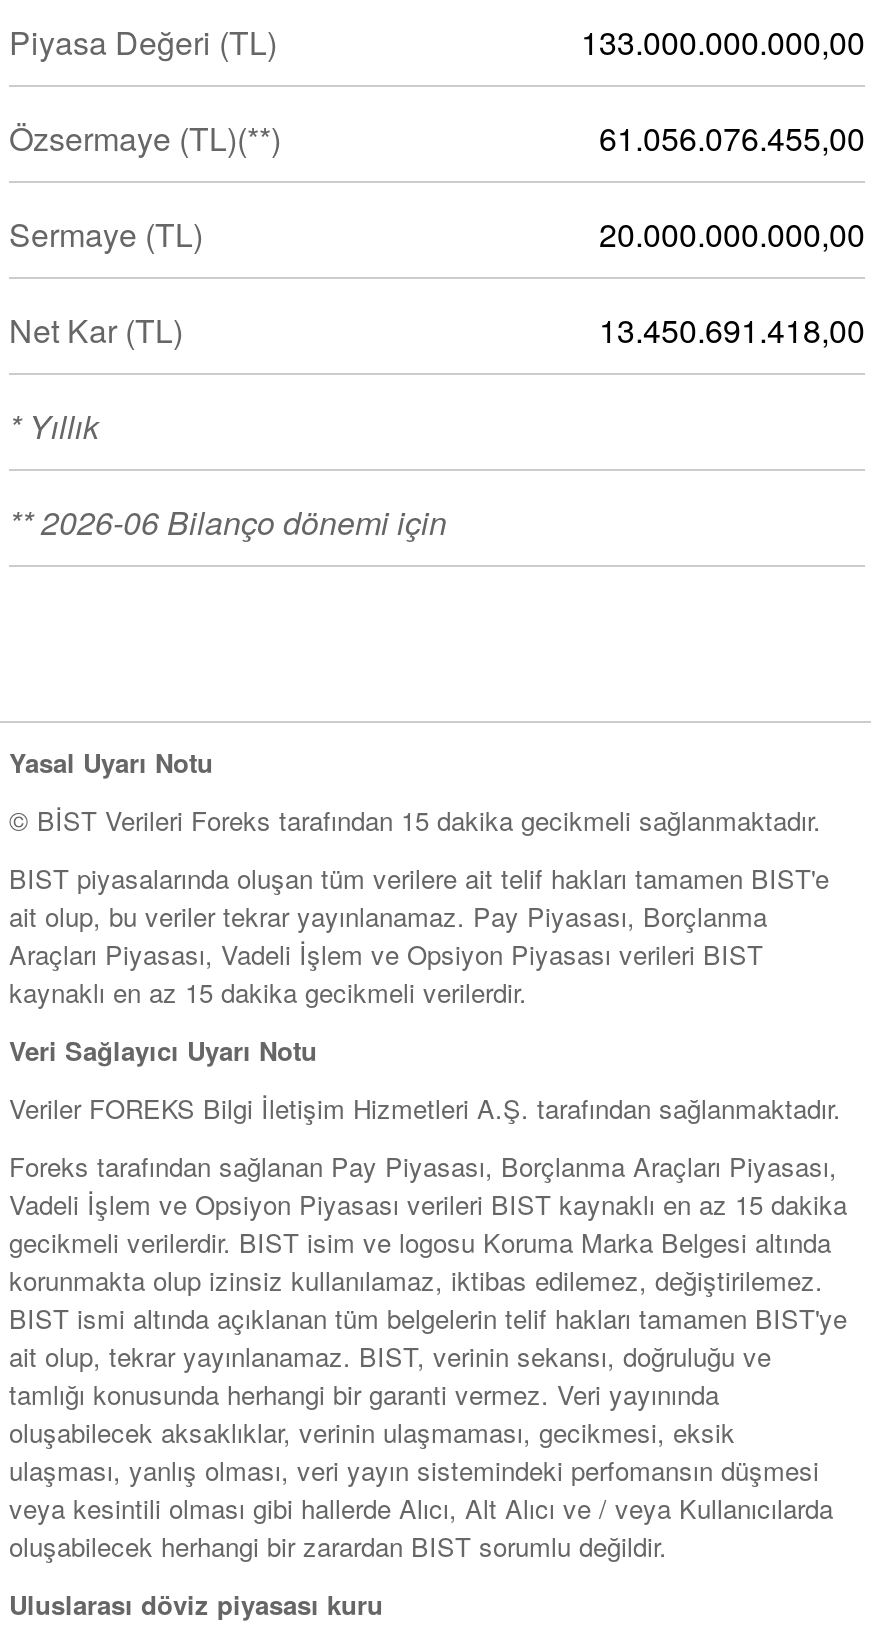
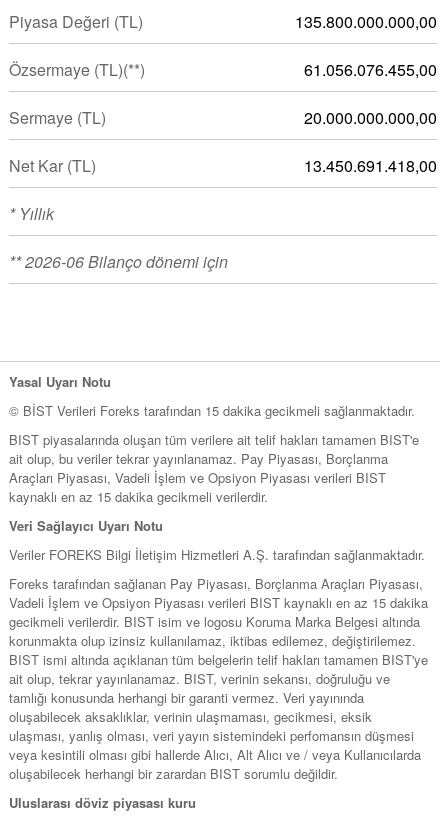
[581,19,865,65] 133.000.000.000,00 -> [295,10,437,33] 135.800.000.000,00

